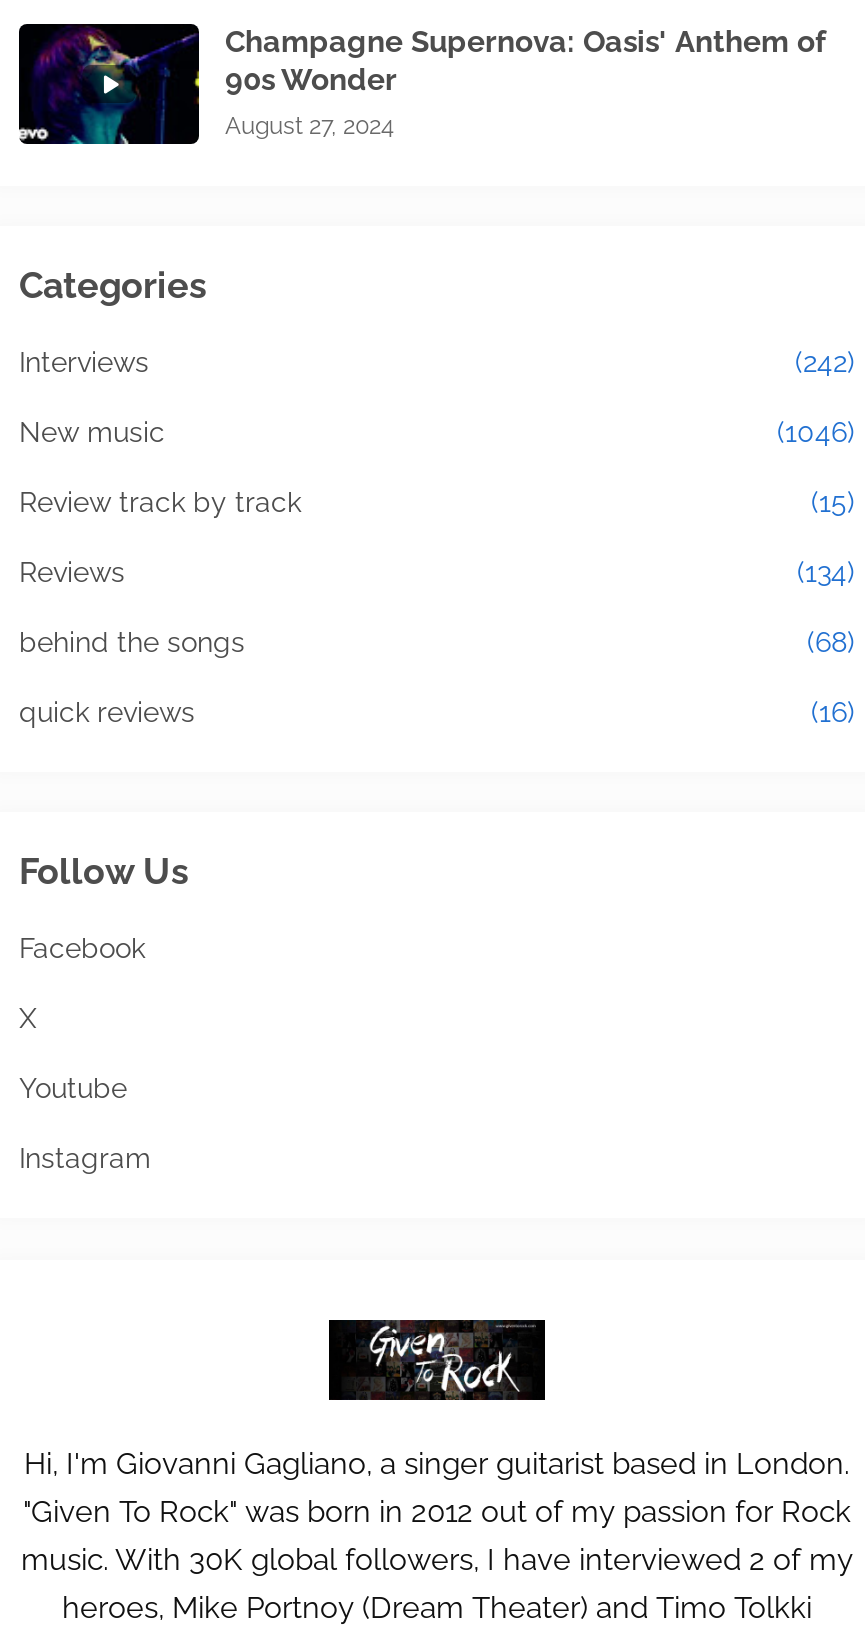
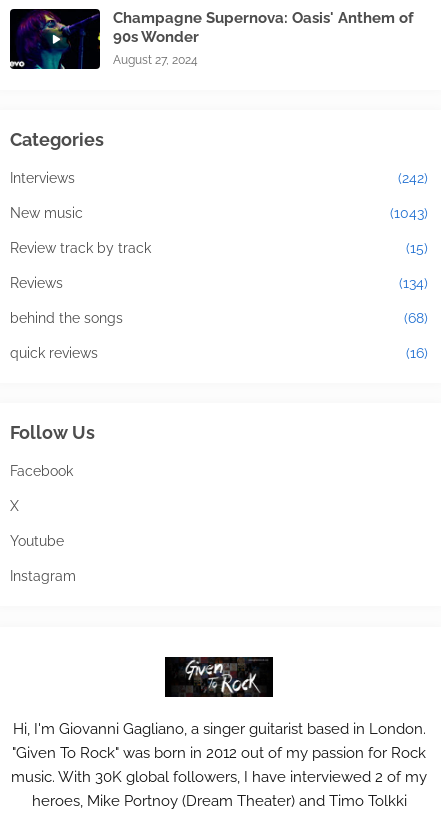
[777,416,855,448] (1046) -> [390,205,428,221] (1043)

